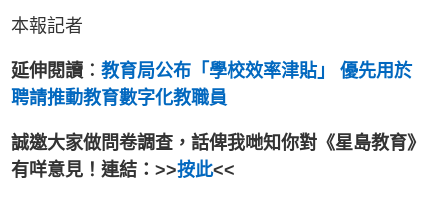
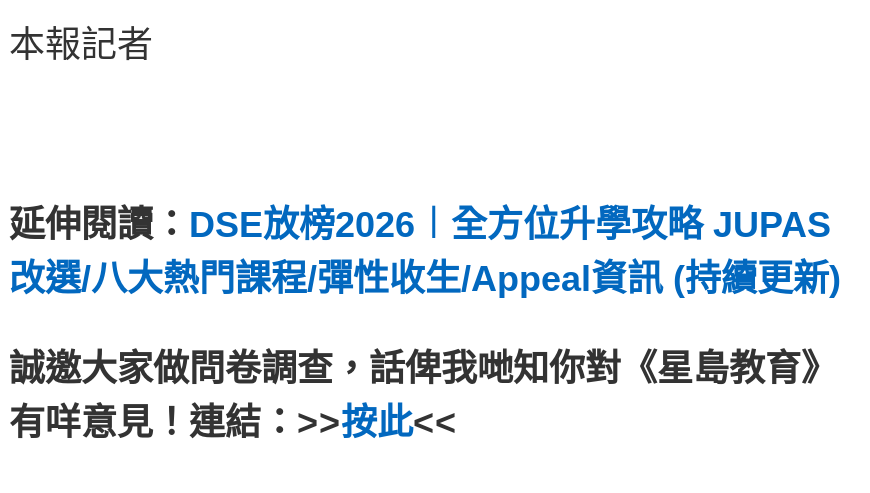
[11,61,412,108] 延伸閱讀︰教育局公布「學校效率津貼」 優先用於 | 聘請推動教育數字化教職員 -> [9,205,841,299] 延伸閱讀：DSE放榜2026︱全方位升學攻略 JUPAS | 改選/八大熱門課程/彈性收生/Appeal資訊 (持續更新)

